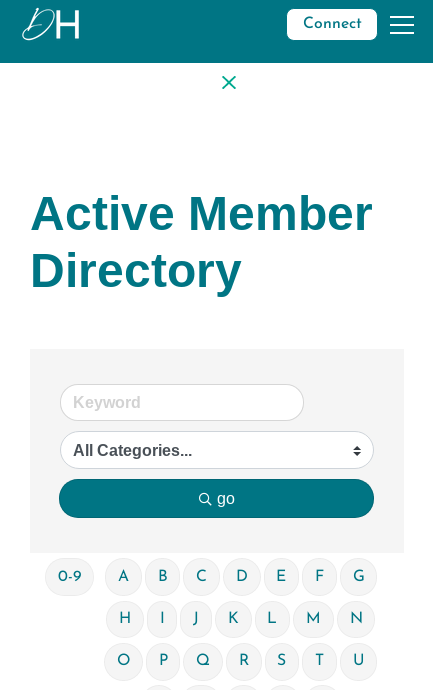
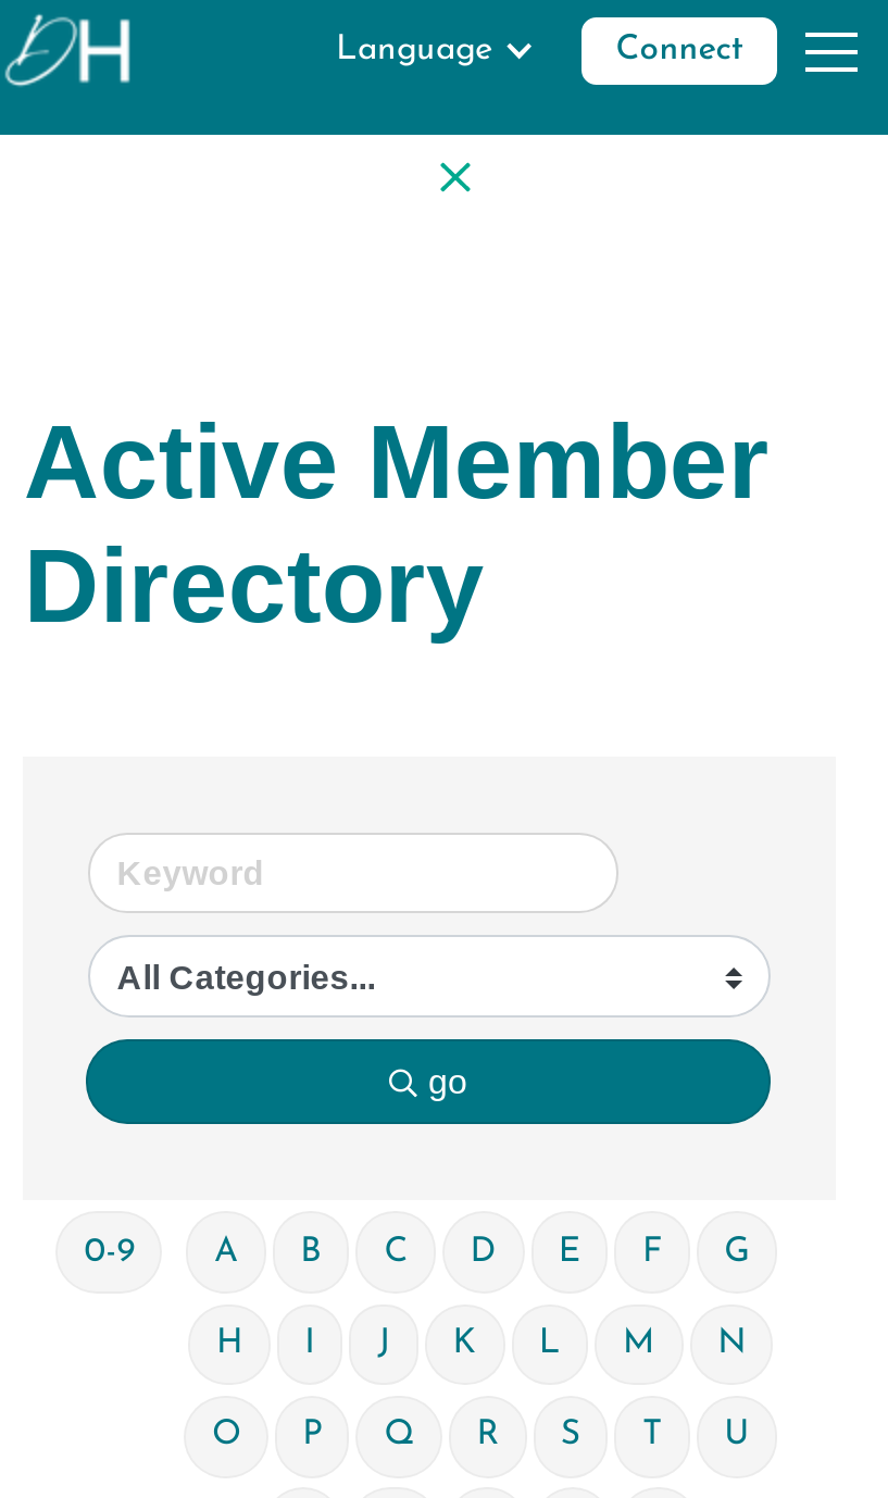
none -> [336,33,492,67] Language

